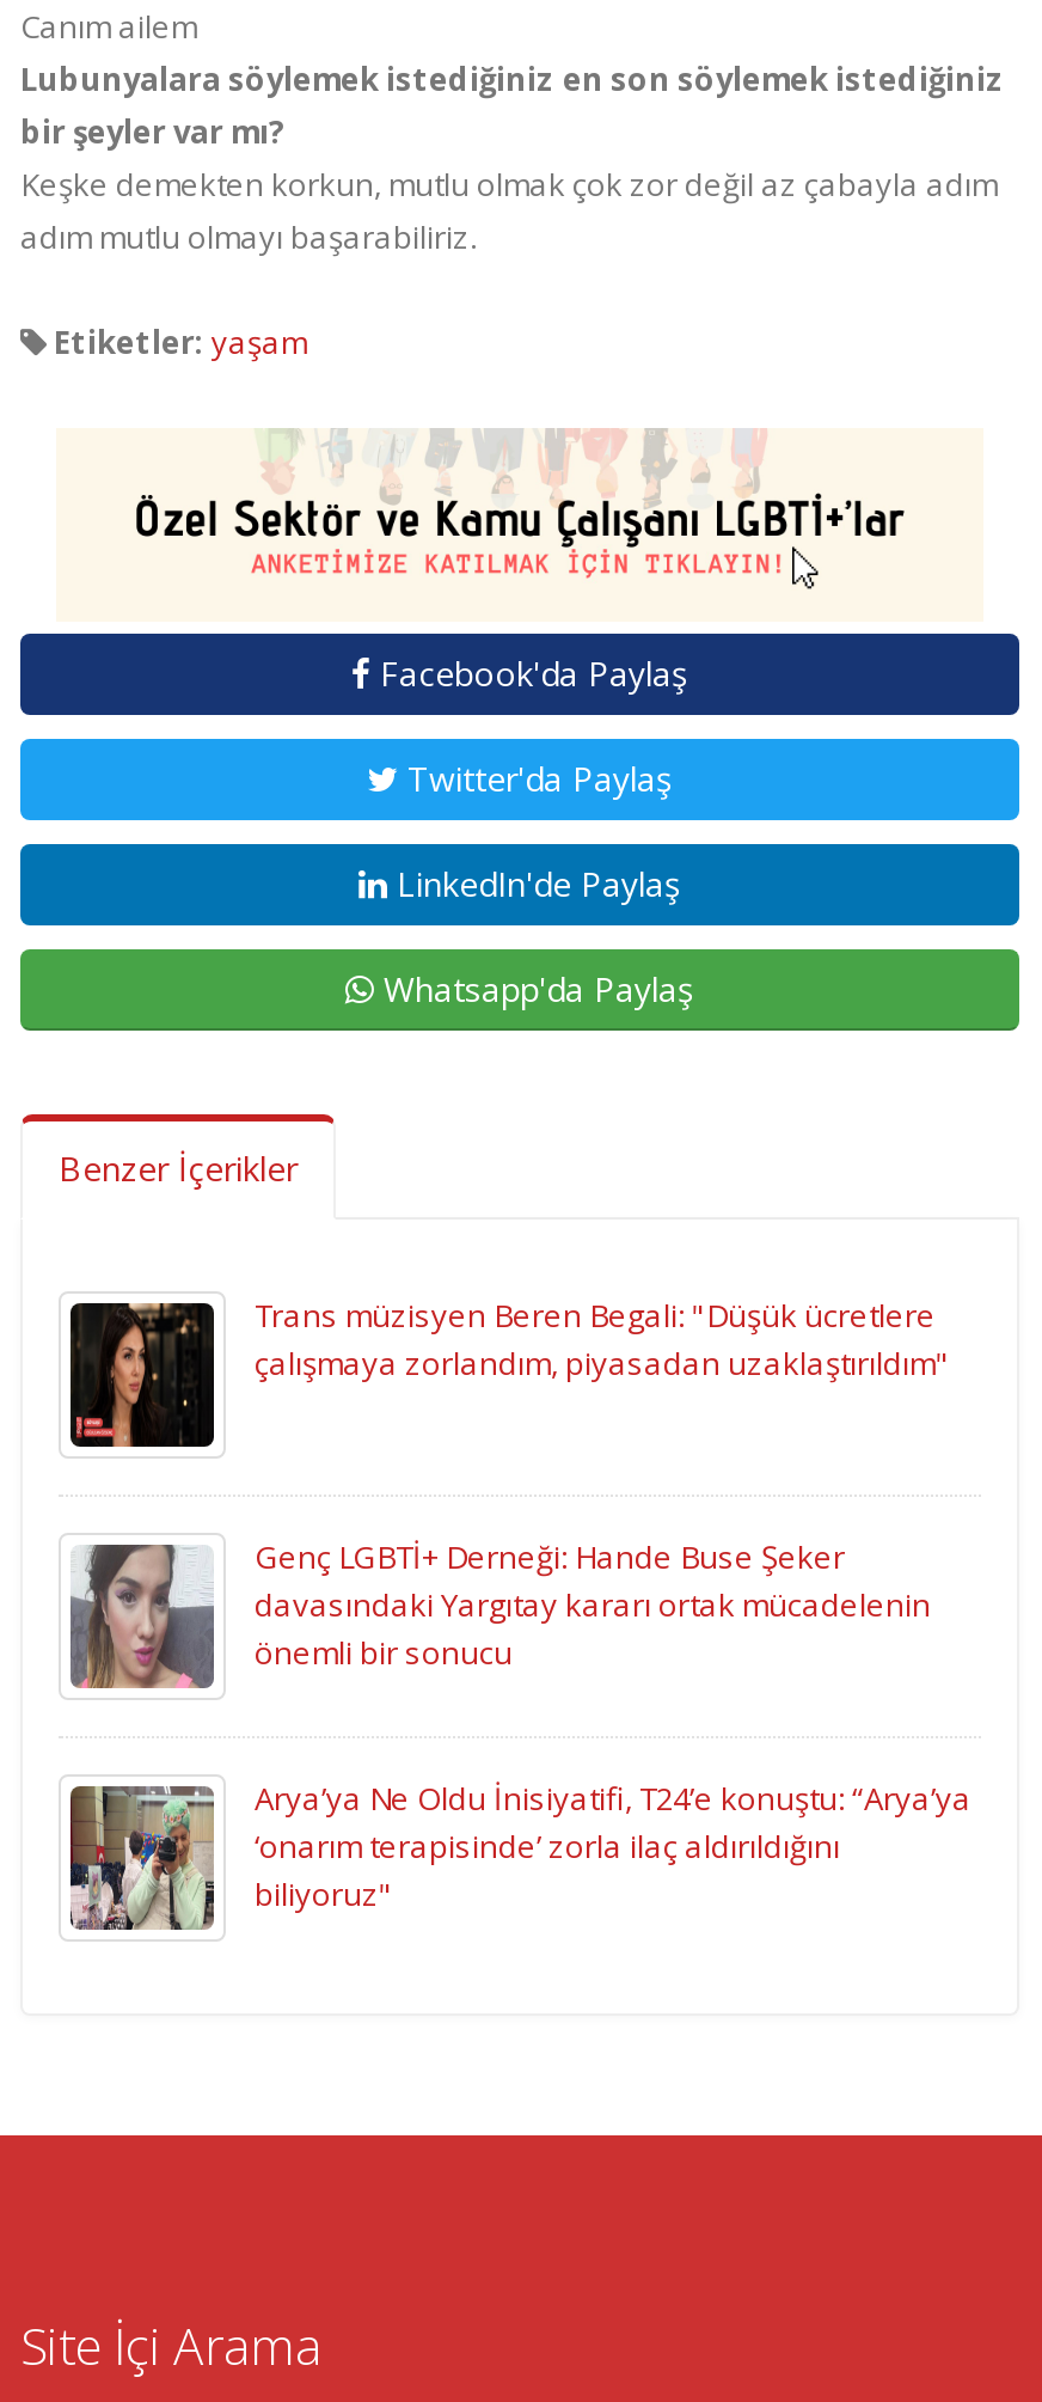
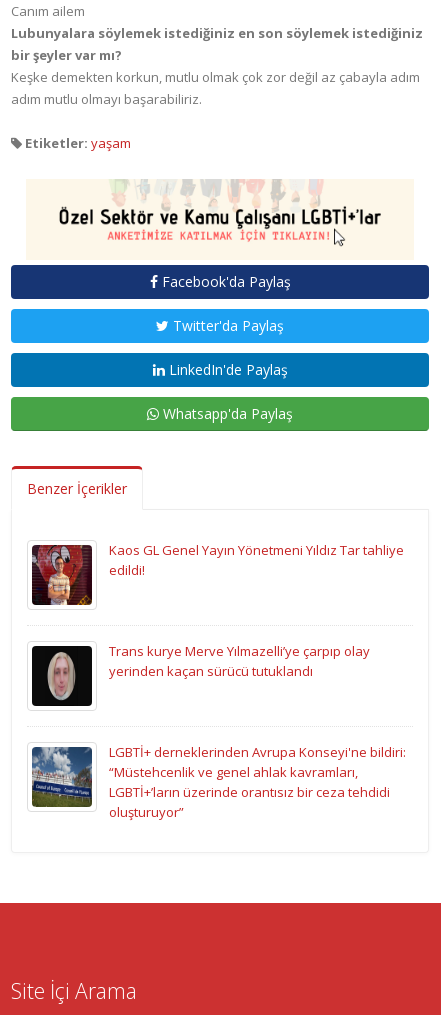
[75,1294,950,1449] [image] | Trans müzisyen Beren Begali: "Düşük ücretlere | çalışmaya zorlandım, piyasadan uzaklaştırıldım" -> [32,541,404,606] [image] | Kaos GL Genel Yayın Yönetmeni Yıldız Tar tahliye | edildi!
[68,1536,931,1691] [image] | Genç LGBTİ+ Derneği: Hande Buse Şeker | davasındaki Yargıtay kararı ortak mücadelenin | önemli bir sonucu -> [31,642,370,707] [image] | Trans kurye Merve Yılmazelli’ye çarpıp olay | yerinden kaçan sürücü tutuklandı
[71,1777,971,1930] [image] | Arya’ya Ne Oldu İnisiyatifi, T24’e konuştu: “Arya’ya | ‘onarım terapisinde’ zorla ilaç aldırıldığını | biliyoruz" -> [31,743,406,821] [image] | LGBTİ+ derneklerinden Avrupa Konseyi'ne bildiri: | “Müstehcenlik ve genel ahlak kavramları, | LGBTİ+’ların üzerinde orantısız bir ceza tehdidi | oluşturuyor”

